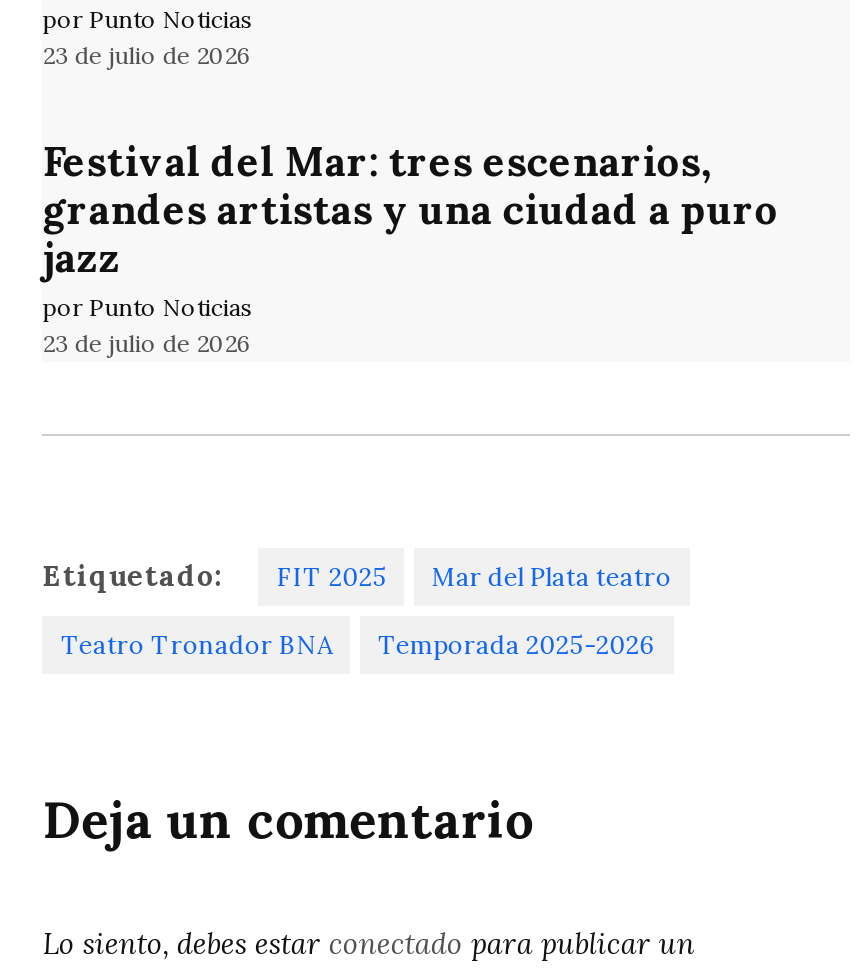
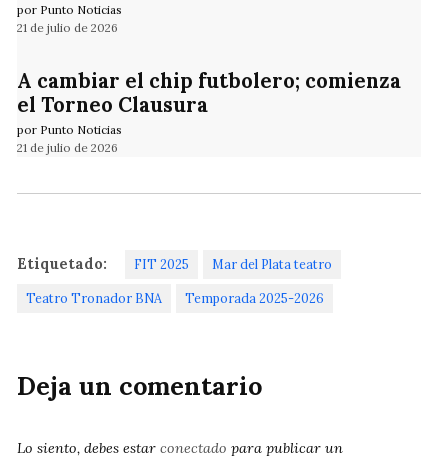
[43,40,251,70] 23 de julio de 2026 -> [17,20,118,35] 21 de julio de 2026
[43,135,779,283] Festival del Mar: tres escenarios, | grandes artistas y una ciudad a puro | jazz -> [17,68,401,118] A cambiar el chip futbolero; comienza | el Torneo Clausura
[43,328,251,358] 23 de julio de 2026 -> [17,140,118,155] 21 de julio de 2026

